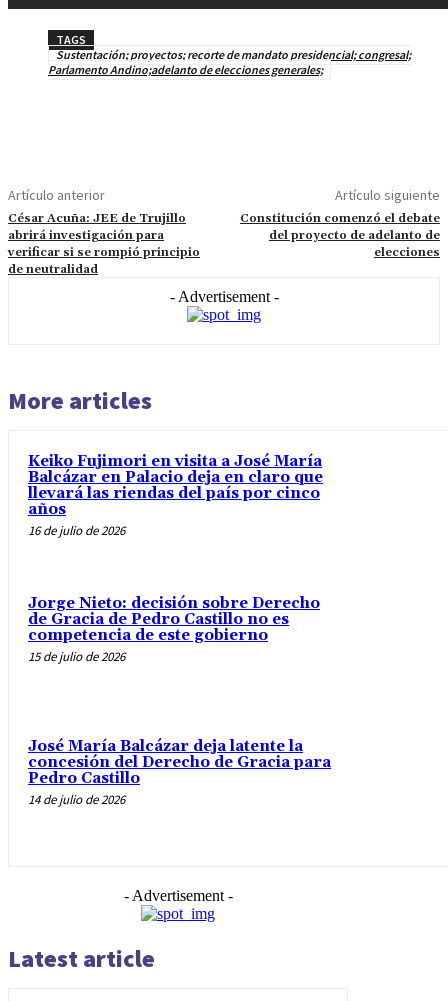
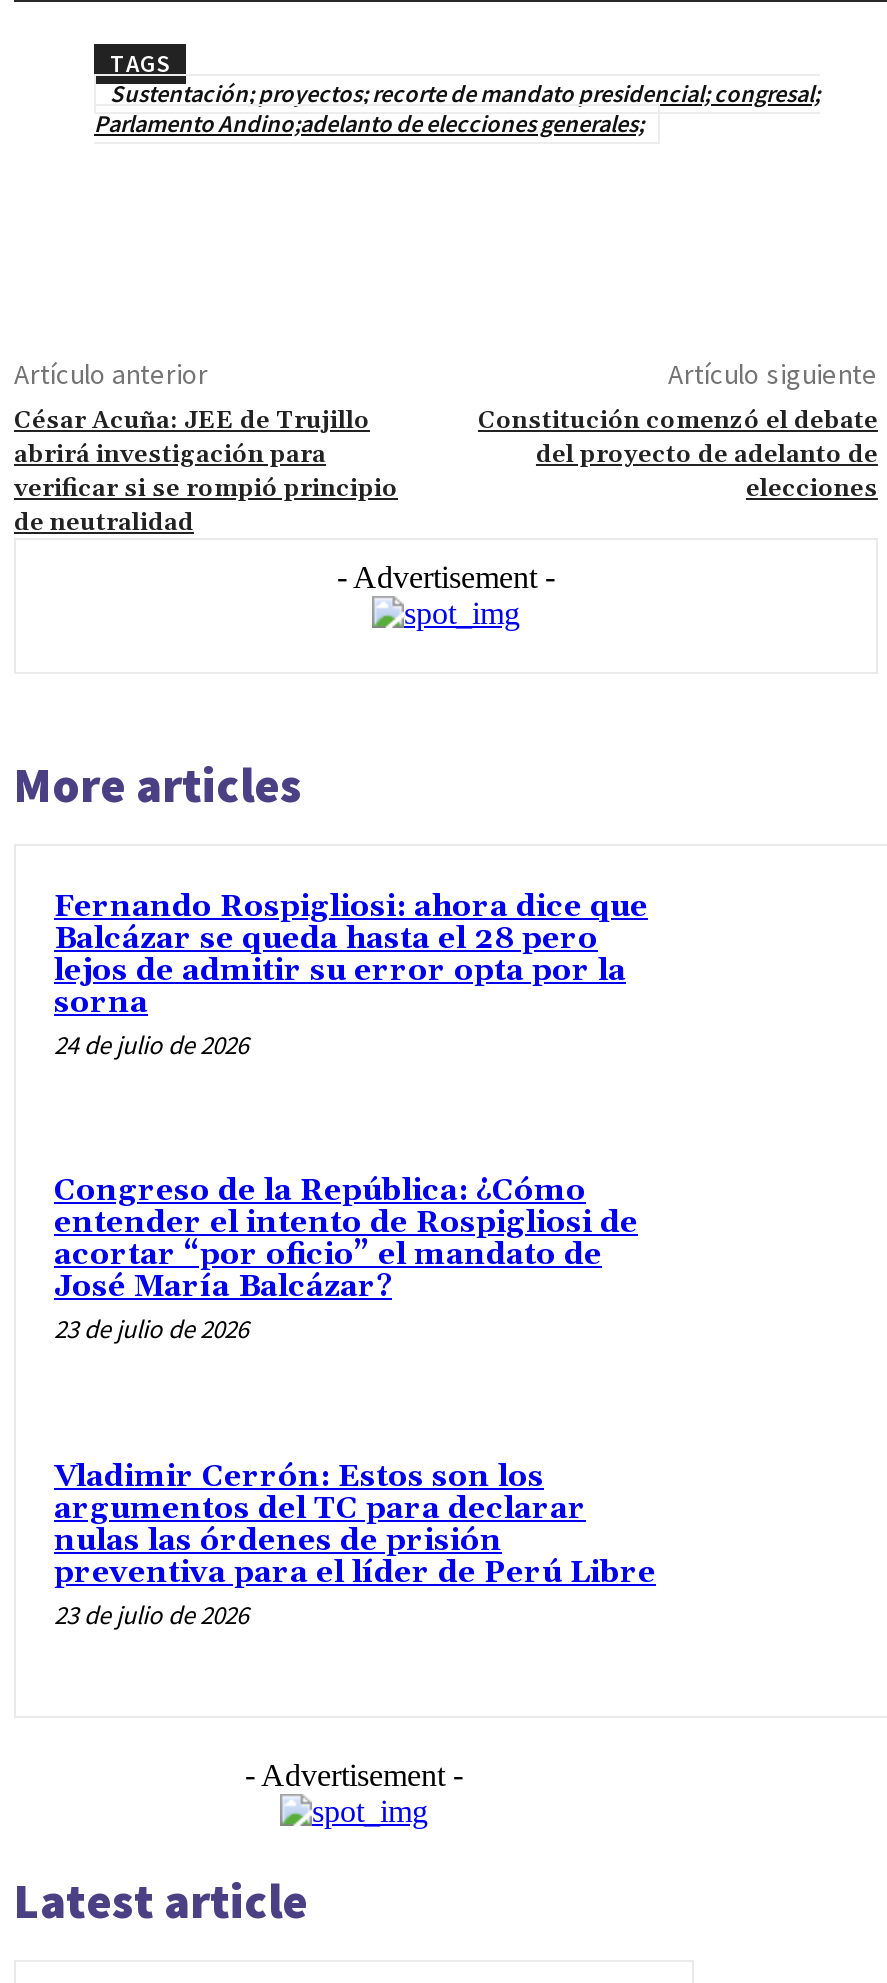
[28,452,323,539] Keiko Fujimori en visita a José María | Balcázar en Palacio deja en claro que | llevará las riendas del país por cinco | años | 16 de julio de 2026 -> [54,888,648,1062] Fernando Rospigliosi: ahora dice que | Balcázar se queda hasta el 28 pero | lejos de admitir su error opta por la | sorna | 24 de julio de 2026
[28,594,320,665] Jorge Nieto: decisión sobre Derecho | de Gracia de Pedro Castillo no es | competencia de este gobierno | 15 de julio de 2026 -> [54,1173,638,1347] Congreso de la República: ¿Cómo | entender el intento de Rospigliosi de | acortar “por oficio” el mandato de | José María Balcázar? | 23 de julio de 2026
[28,737,331,808] José María Balcázar deja latente la | concesión del Derecho de Gracia para | Pedro Castillo | 14 de julio de 2026 -> [54,1457,656,1631] Vladimir Cerrón: Estos son los | argumentos del TC para declarar | nulas las órdenes de prisión | preventiva para el líder de Perú Libre | 23 de julio de 2026

